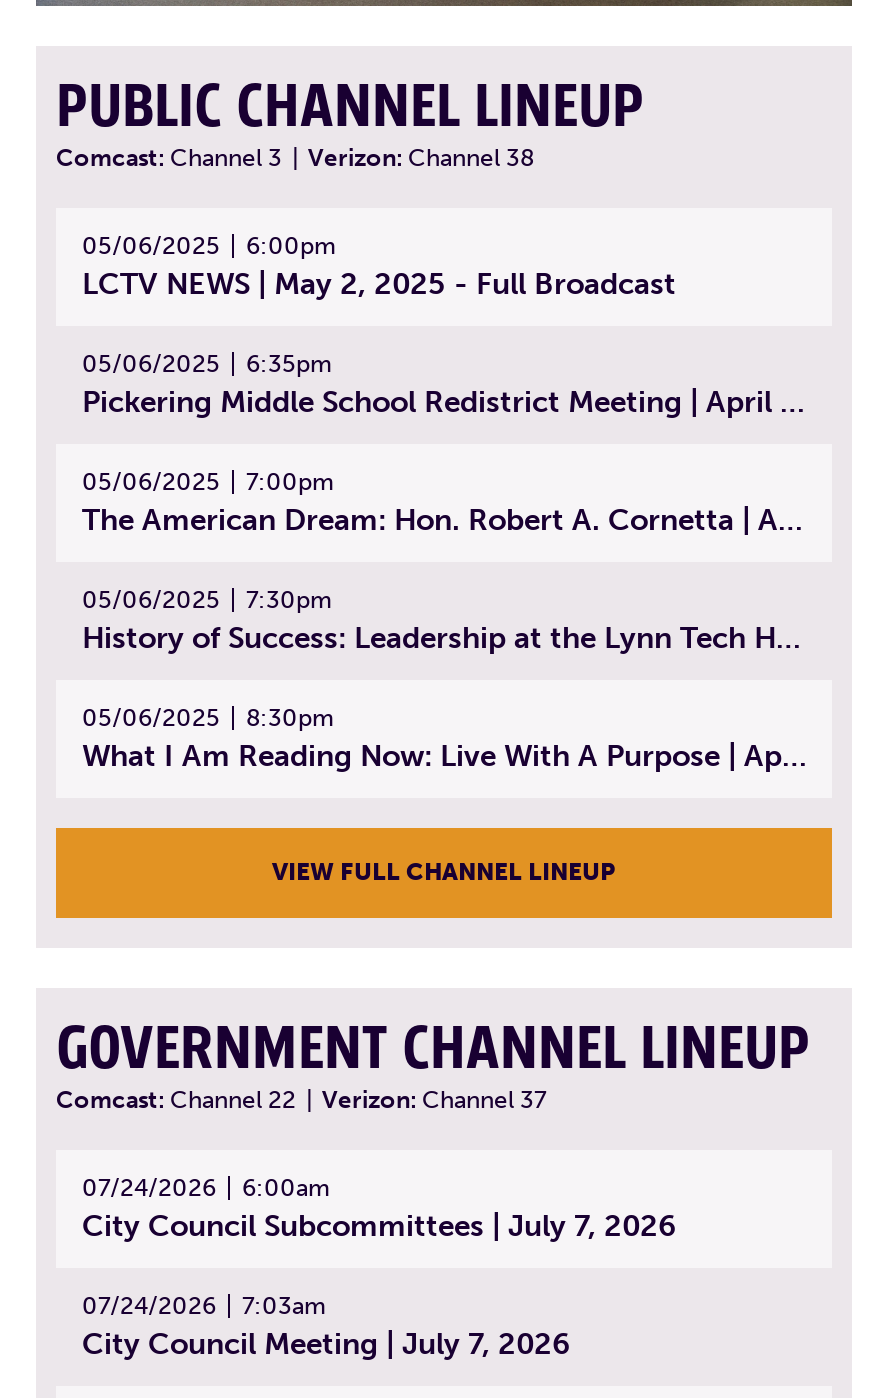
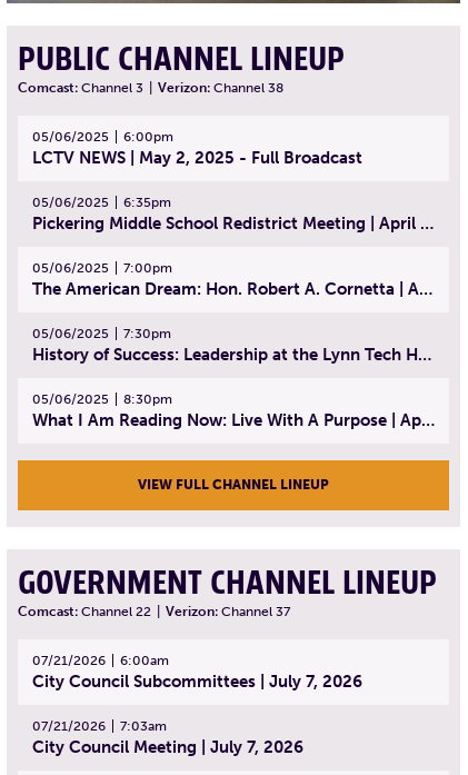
[82,1174,330,1202] 07/24/2026 6:00am -> [32,653,169,668] 07/21/2026 6:00am
[82,1292,326,1320] 07/24/2026 7:03am -> [32,718,167,734] 07/21/2026 7:03am

